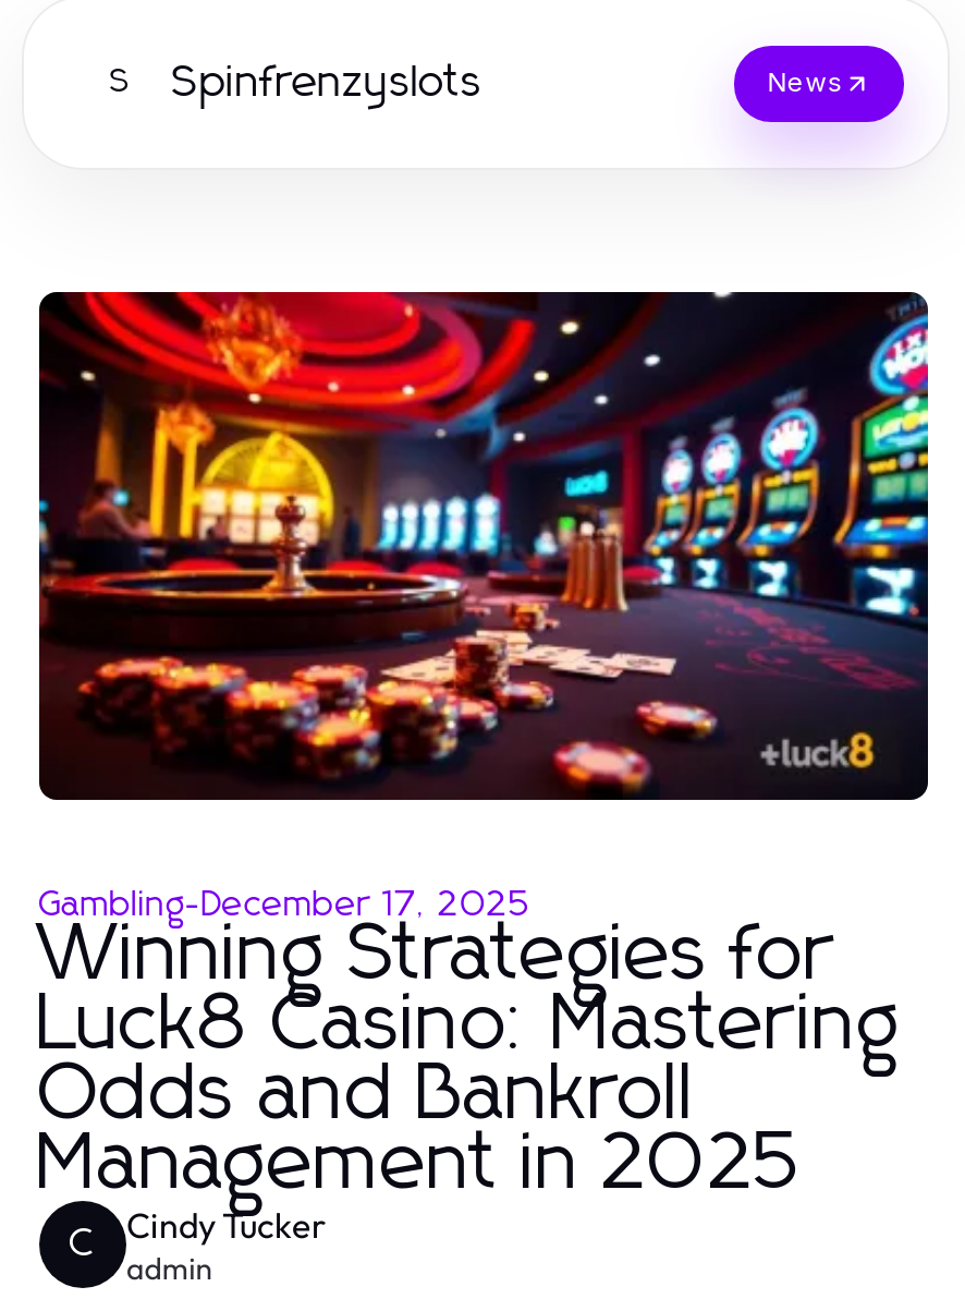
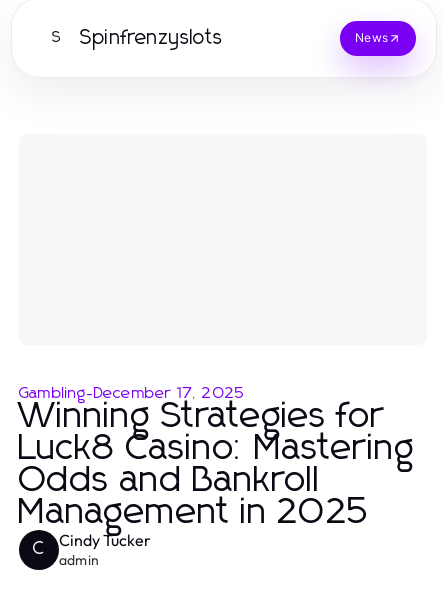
[37,290,930,804] [image] -> none

